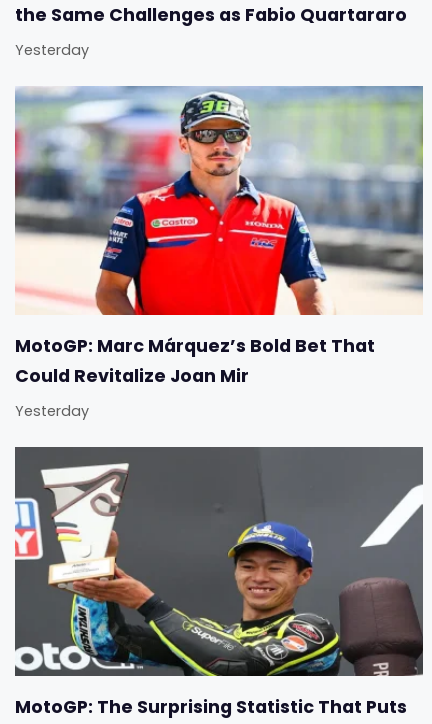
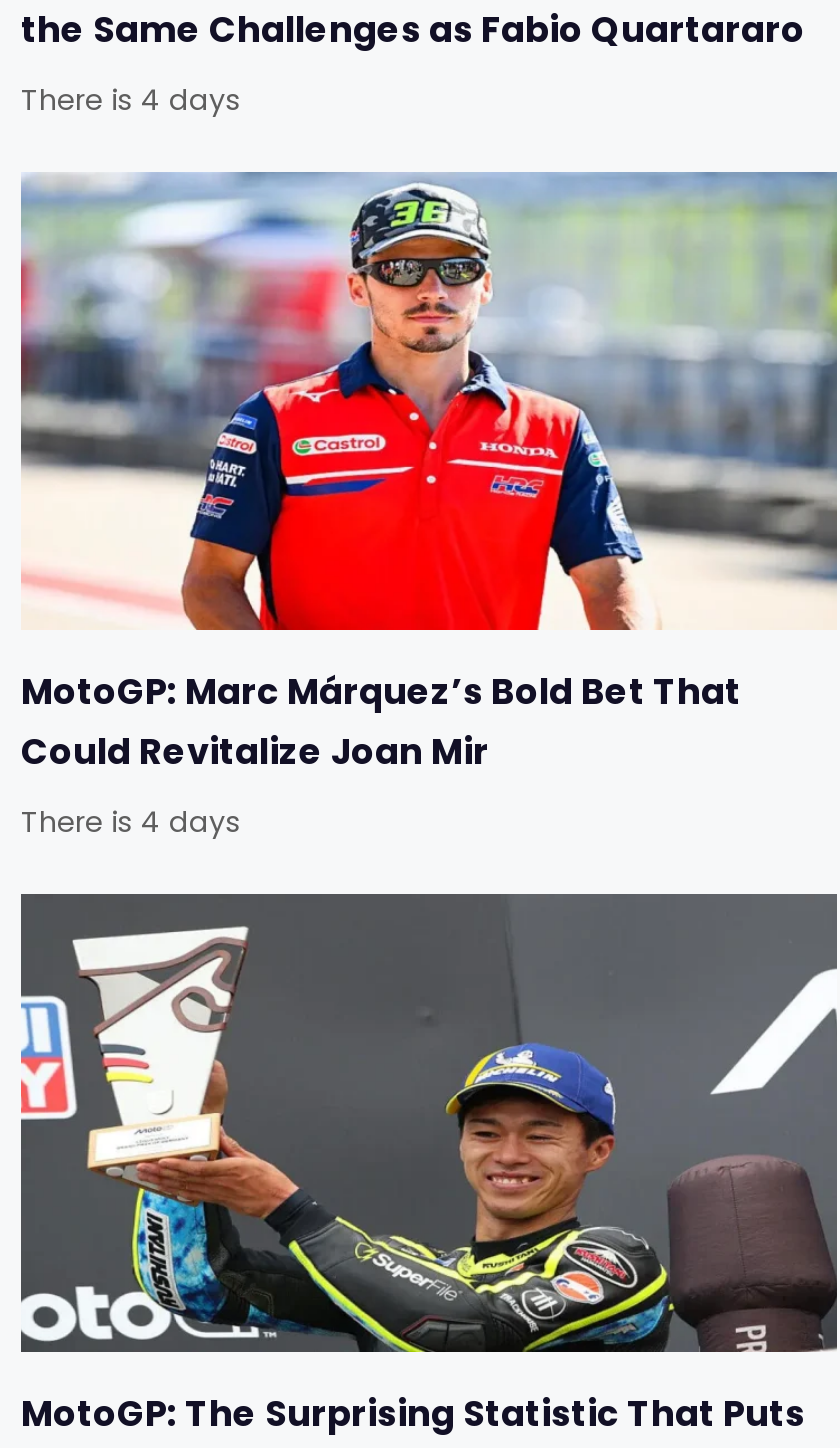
[15,40,89,60] Yesterday -> [21,80,241,120] There is 4 days
[15,401,89,421] Yesterday -> [21,802,241,842] There is 4 days

